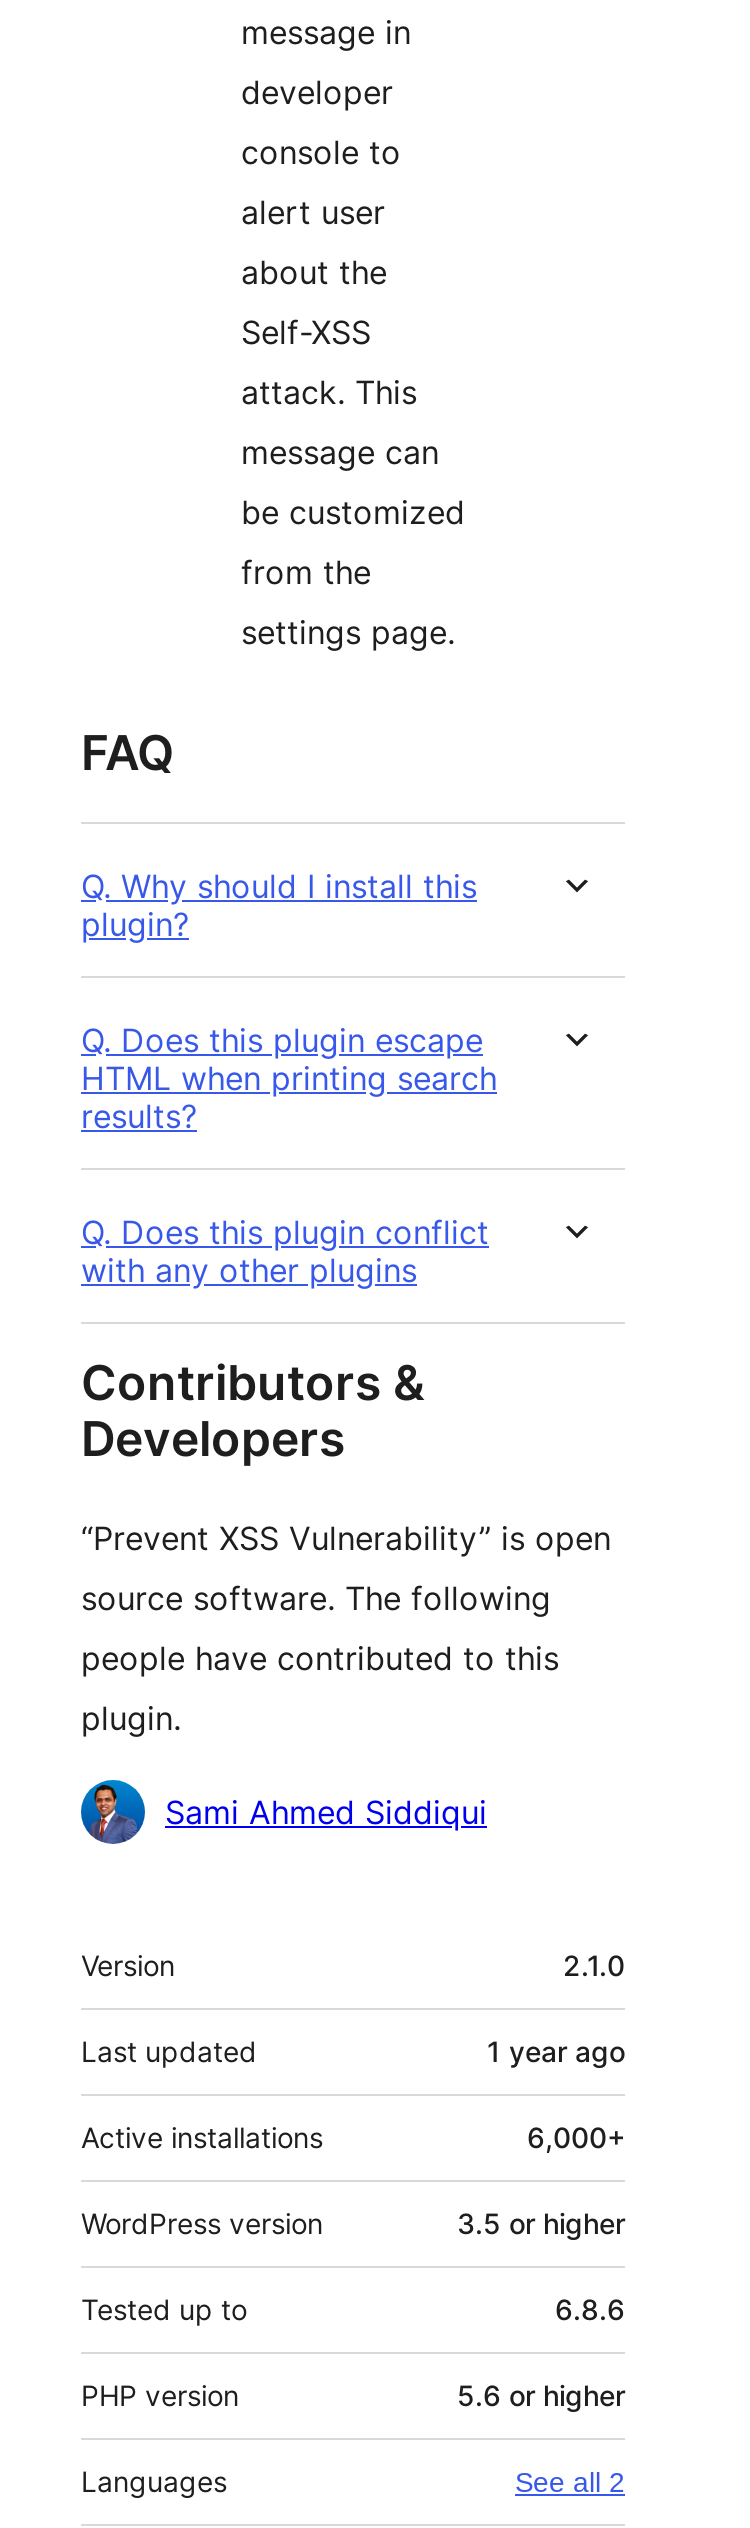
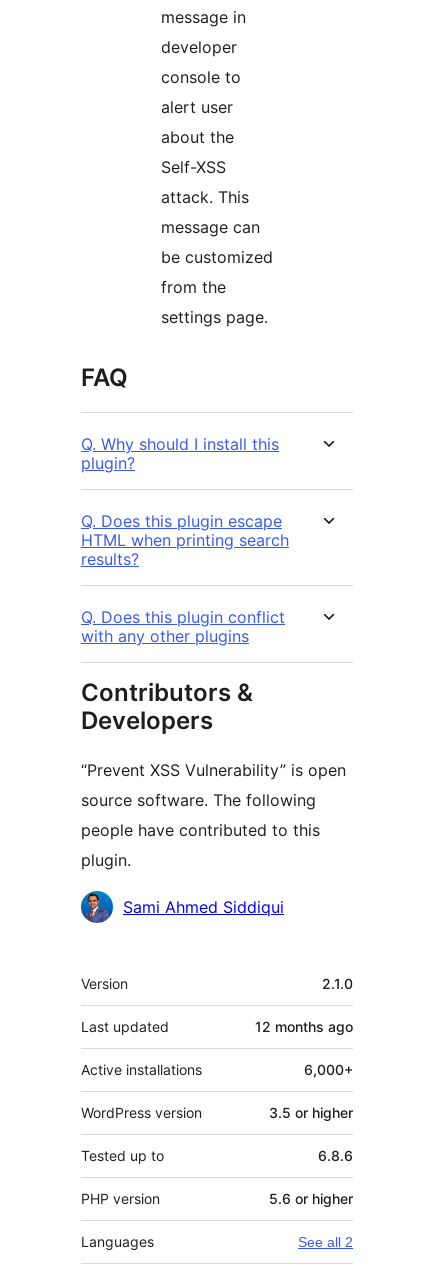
[487,2035,625,2069] 1 year ago -> [255,1018,353,1035] 12 months ago

